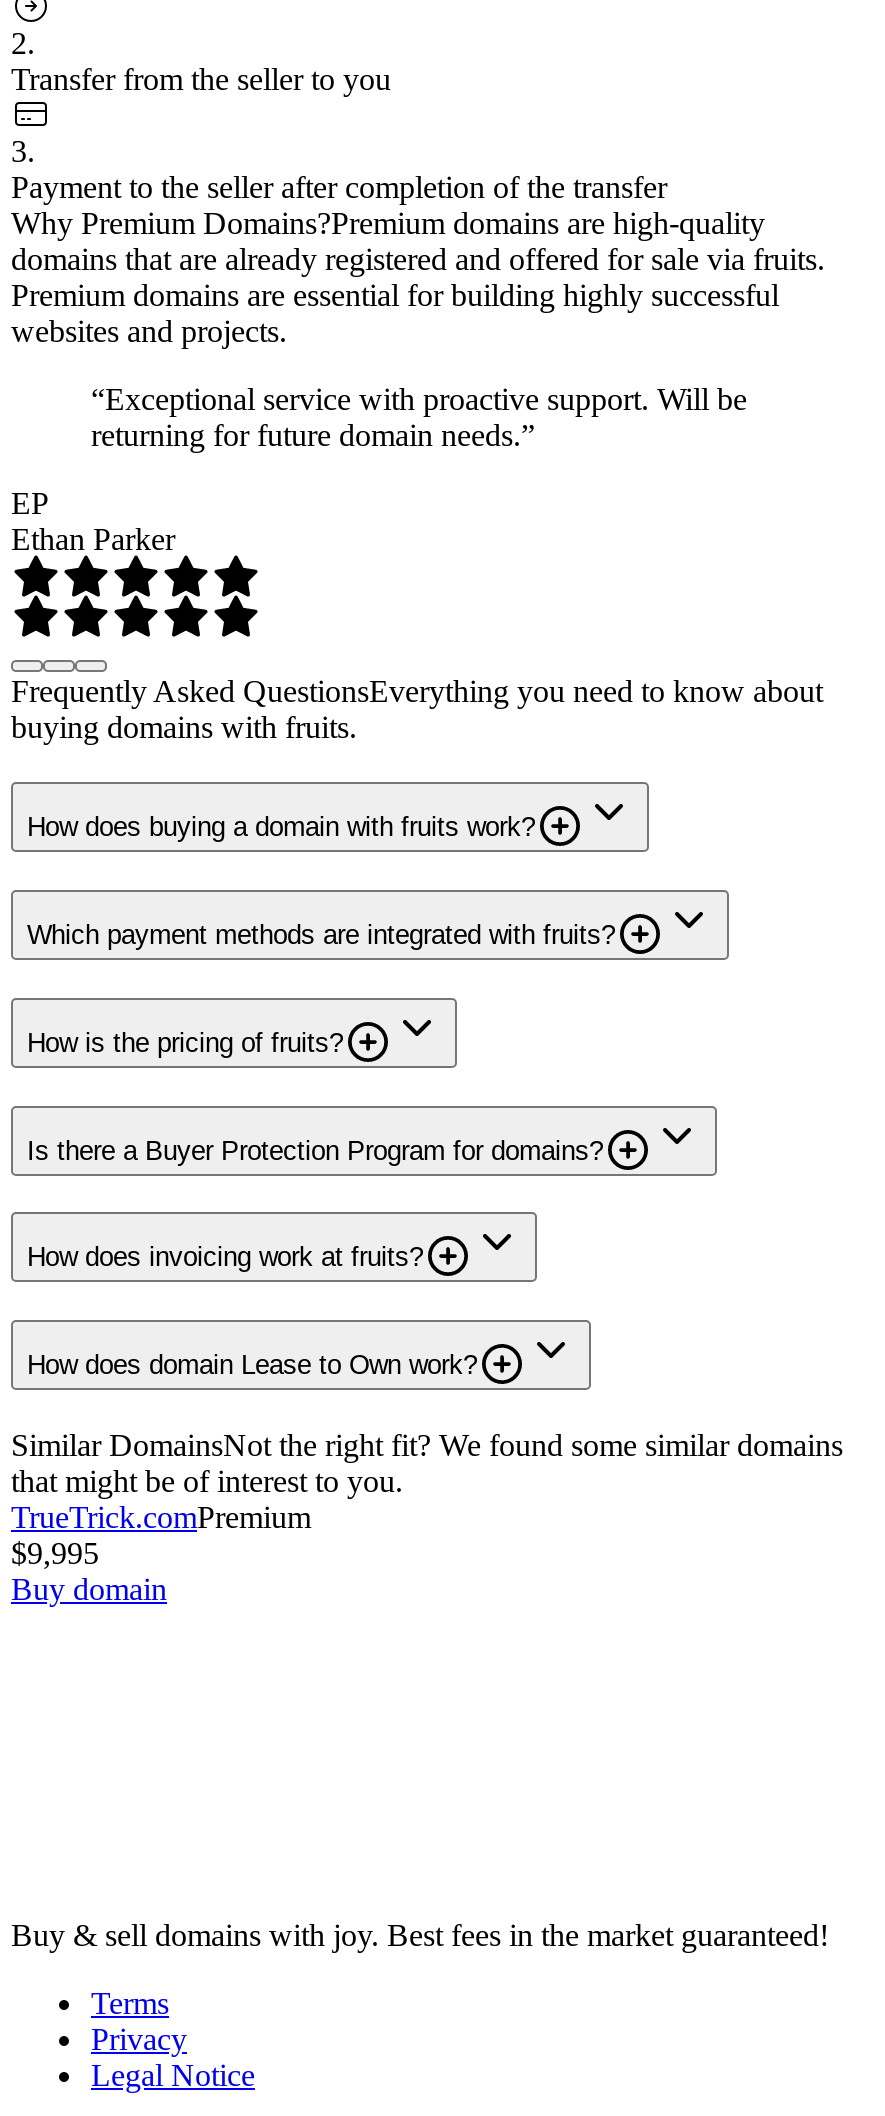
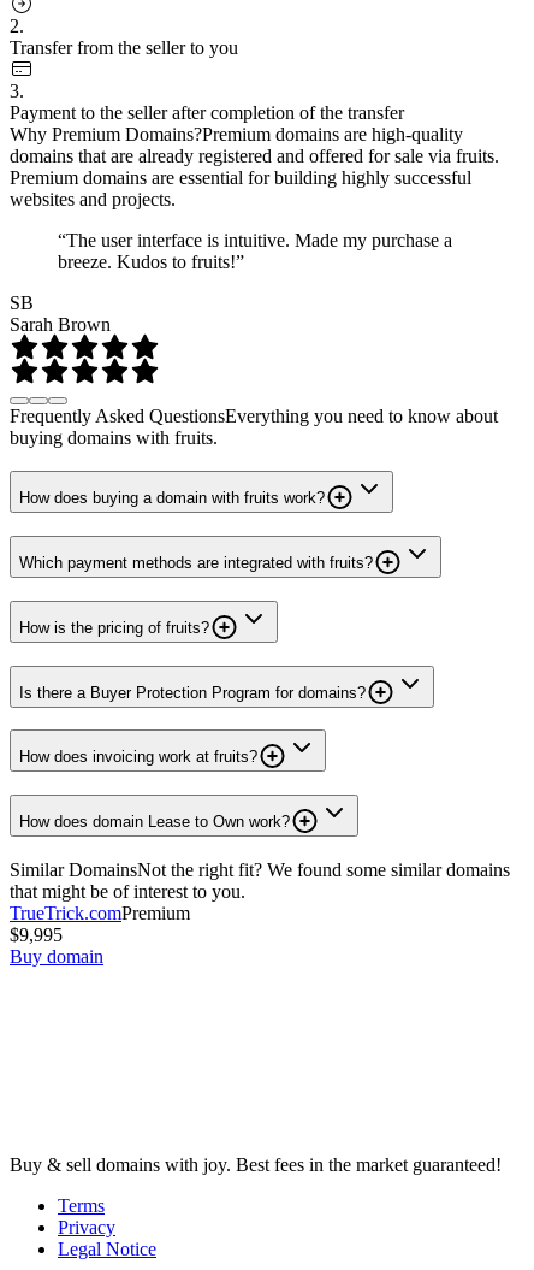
[91,381,747,451] “Exceptional service with proactive support. Will be | returning for future domain needs.” -> [58,229,452,272] “The user interface is intuitive. Made my purchase a | breeze. Kudos to fruits!”
[11,485,175,555] EP | Ethan Parker -> [10,292,111,334] SB | Sarah Brown

